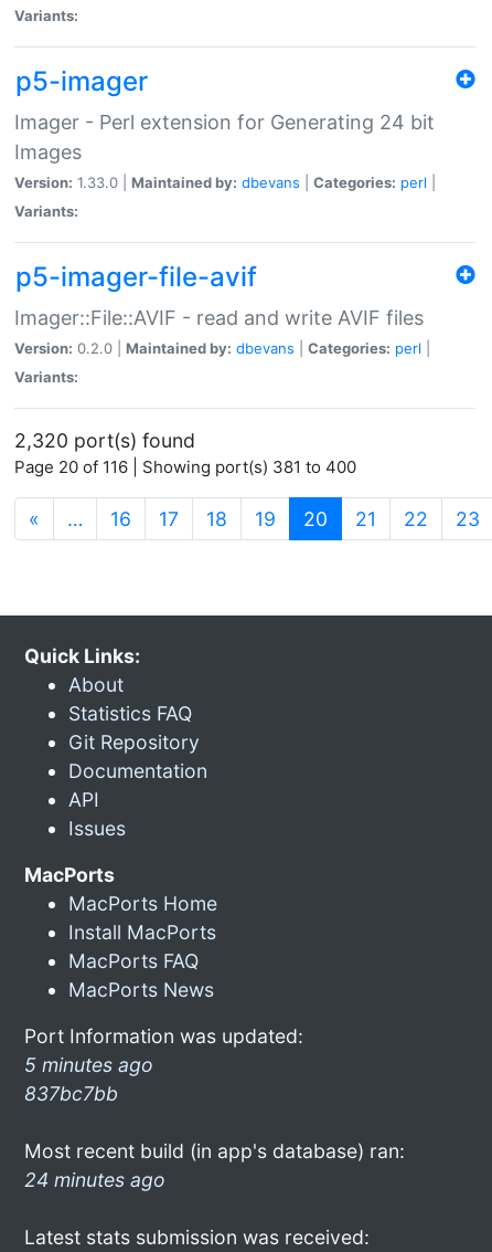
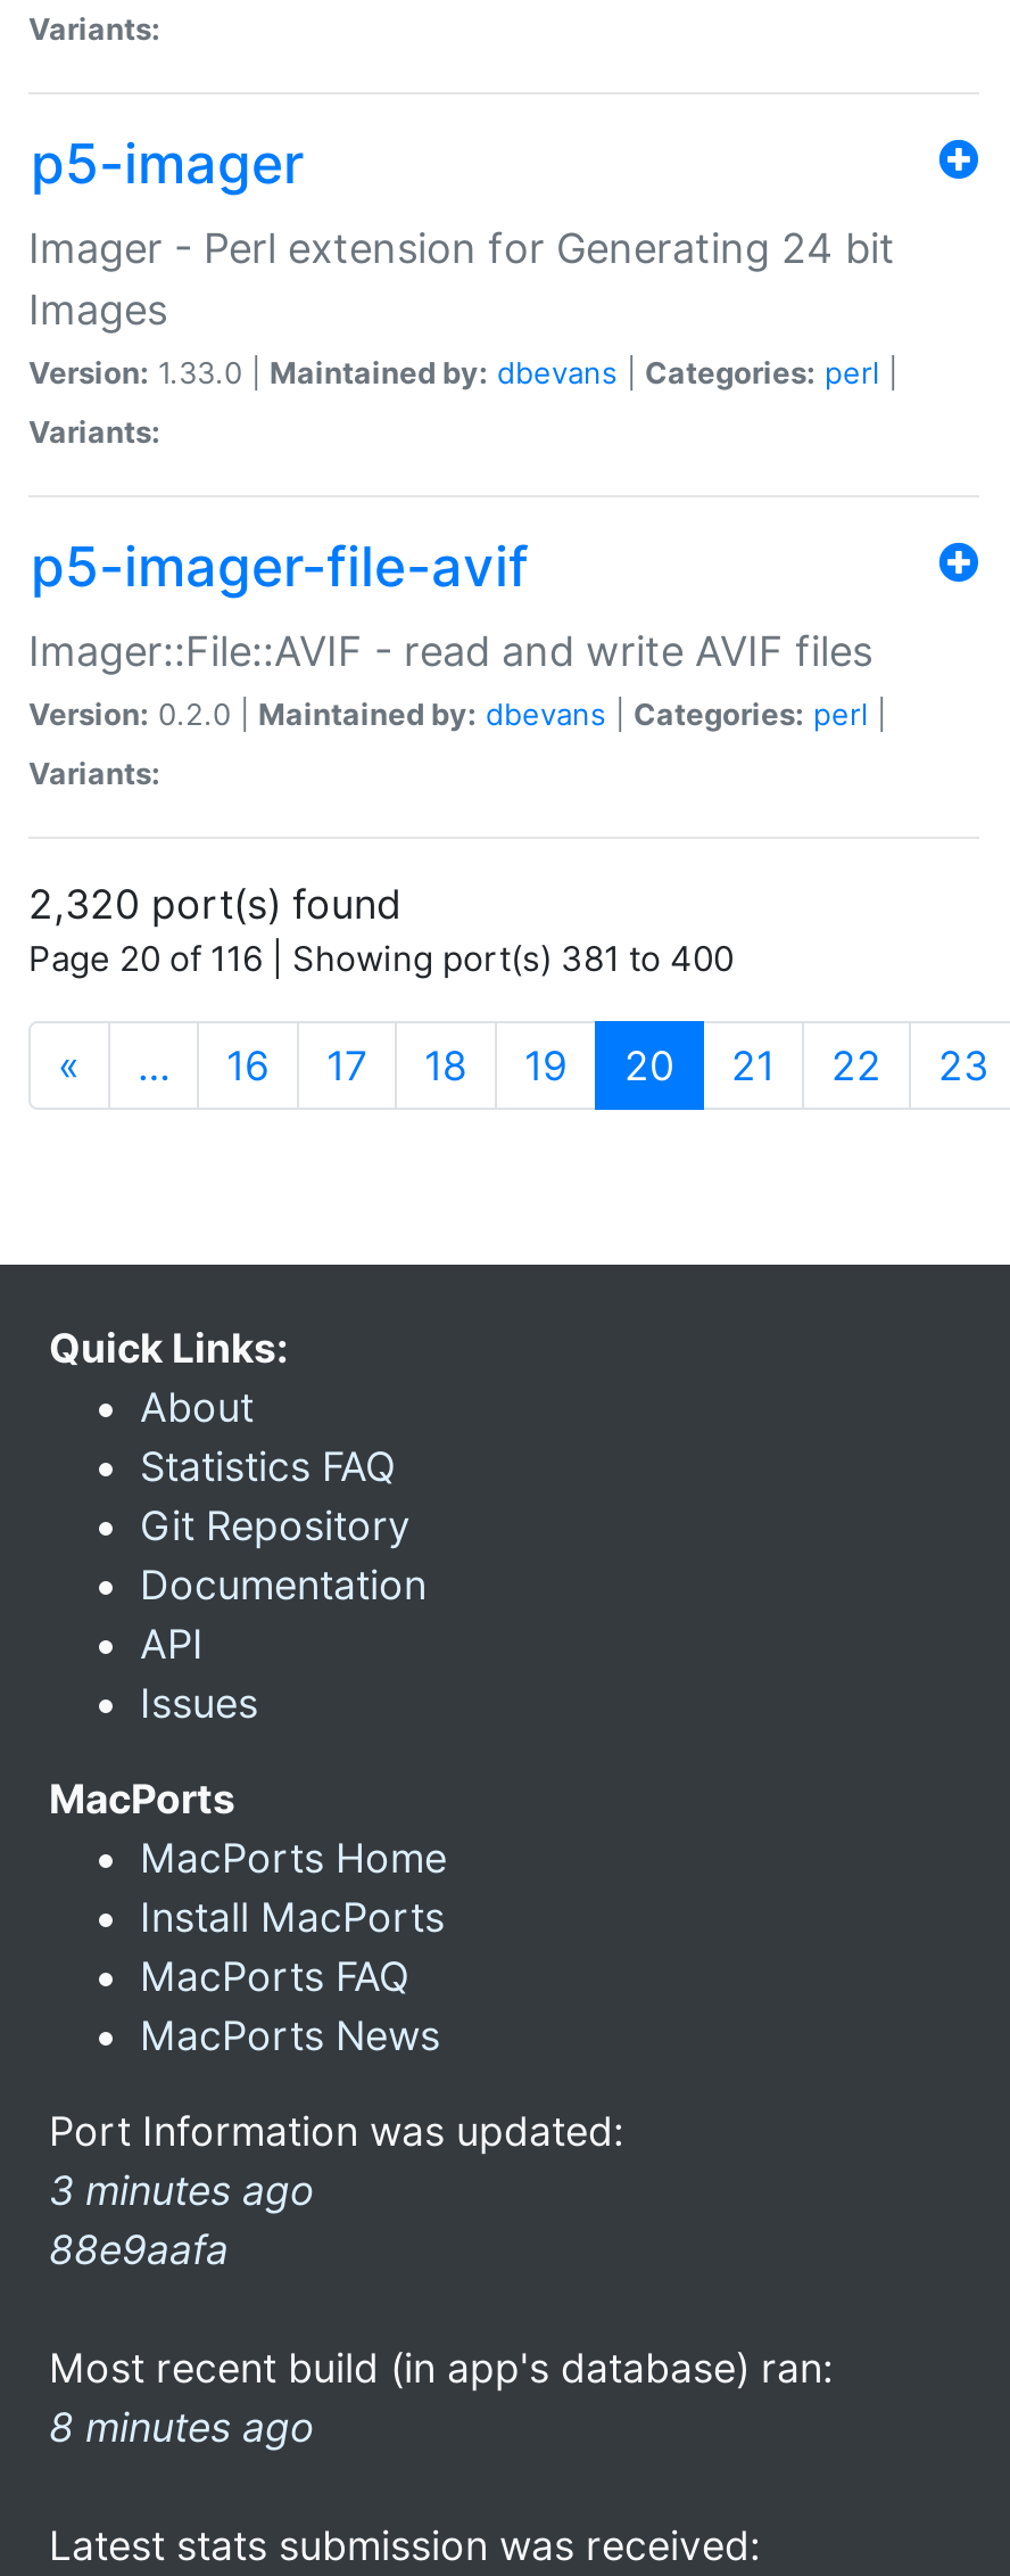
[24,1053,153,1105] 5 minutes ago | 837bc7bb -> [49,2166,315,2273] 3 minutes ago | 88e9aafa
[24,1168,165,1191] 24 minutes ago -> [49,2403,315,2451] 8 minutes ago

